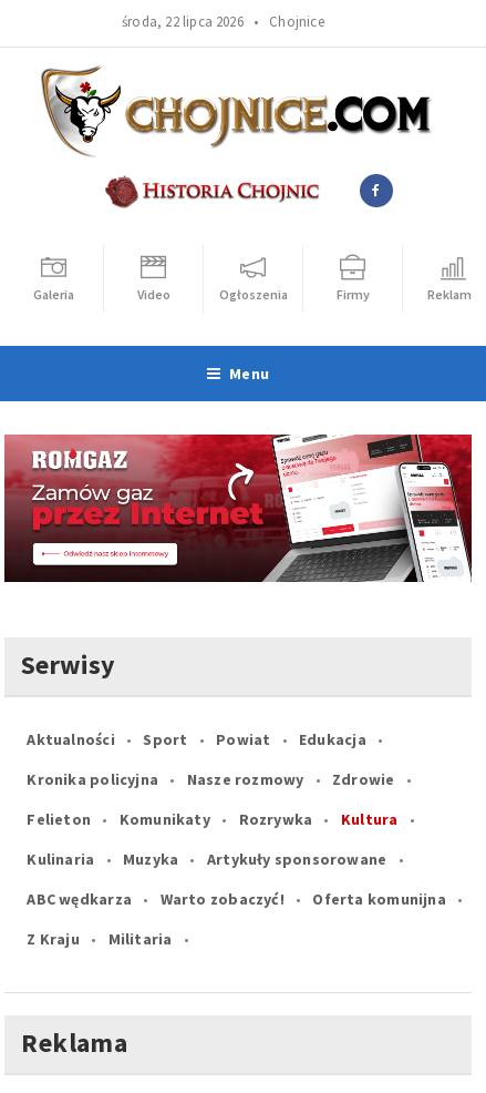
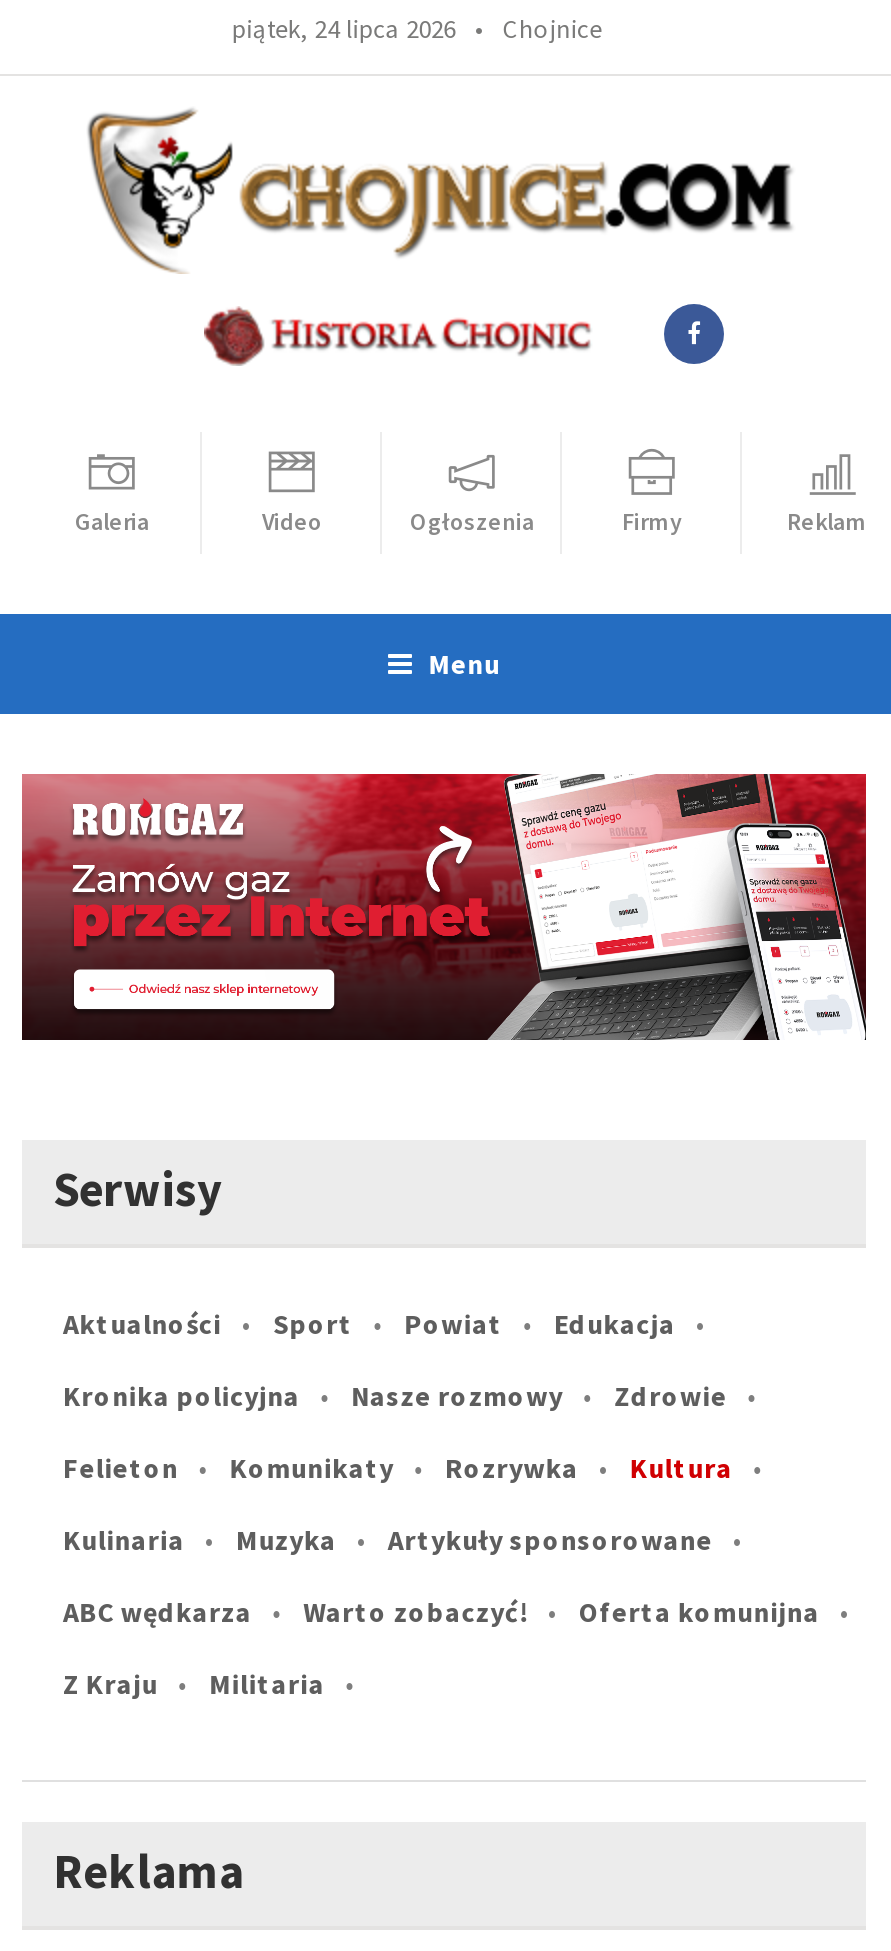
[122,12,324,31] środa, 22 lipca 2026 • Chojnice -> [232,12,602,46] piątek, 24 lipca 2026 • Chojnice

